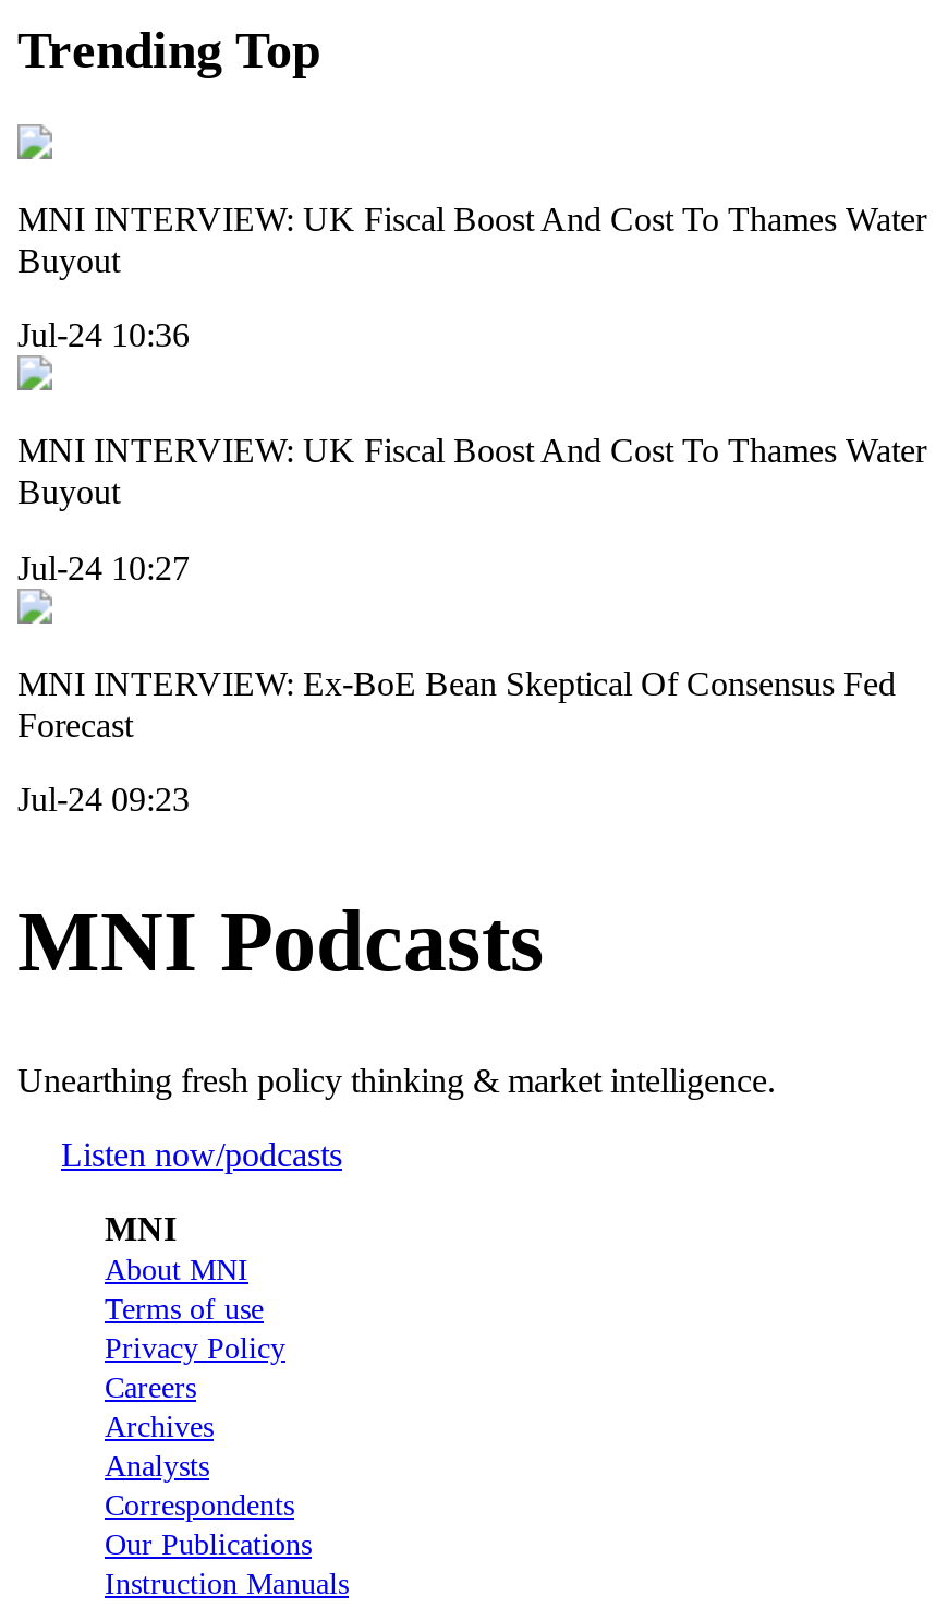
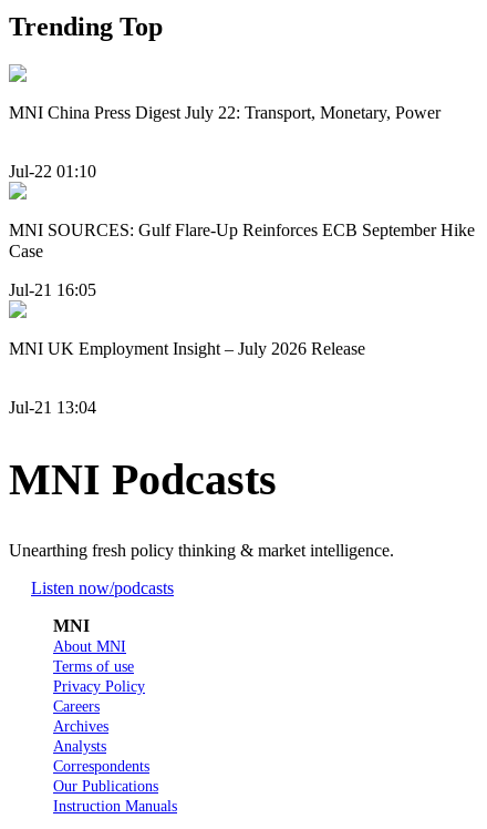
[17,200,926,279] MNI INTERVIEW: UK Fiscal Boost And Cost To Thames Water | Buyout -> [9,103,441,122] MNI China Press Digest July 22: Transport, Monetary, Power
[17,317,190,354] Jul-24 10:36 -> [9,162,96,181] Jul-22 01:10
[17,432,926,511] MNI INTERVIEW: UK Fiscal Boost And Cost To Thames Water | Buyout -> [9,221,475,261] MNI SOURCES: Gulf Flare-Up Reinforces ECB September Hike | Case
[17,549,190,586] Jul-24 10:27 -> [9,280,96,299] Jul-21 16:05
[17,664,896,743] MNI INTERVIEW: Ex-BoE Bean Skeptical Of Consensus Fed | Forecast -> [9,339,365,358] MNI UK Employment Insight – July 2026 Release
[17,781,190,818] Jul-24 09:23 -> [9,398,96,417] Jul-21 13:04

